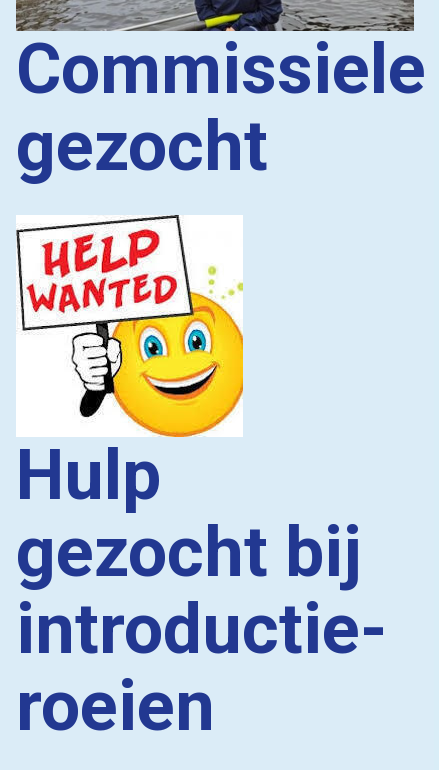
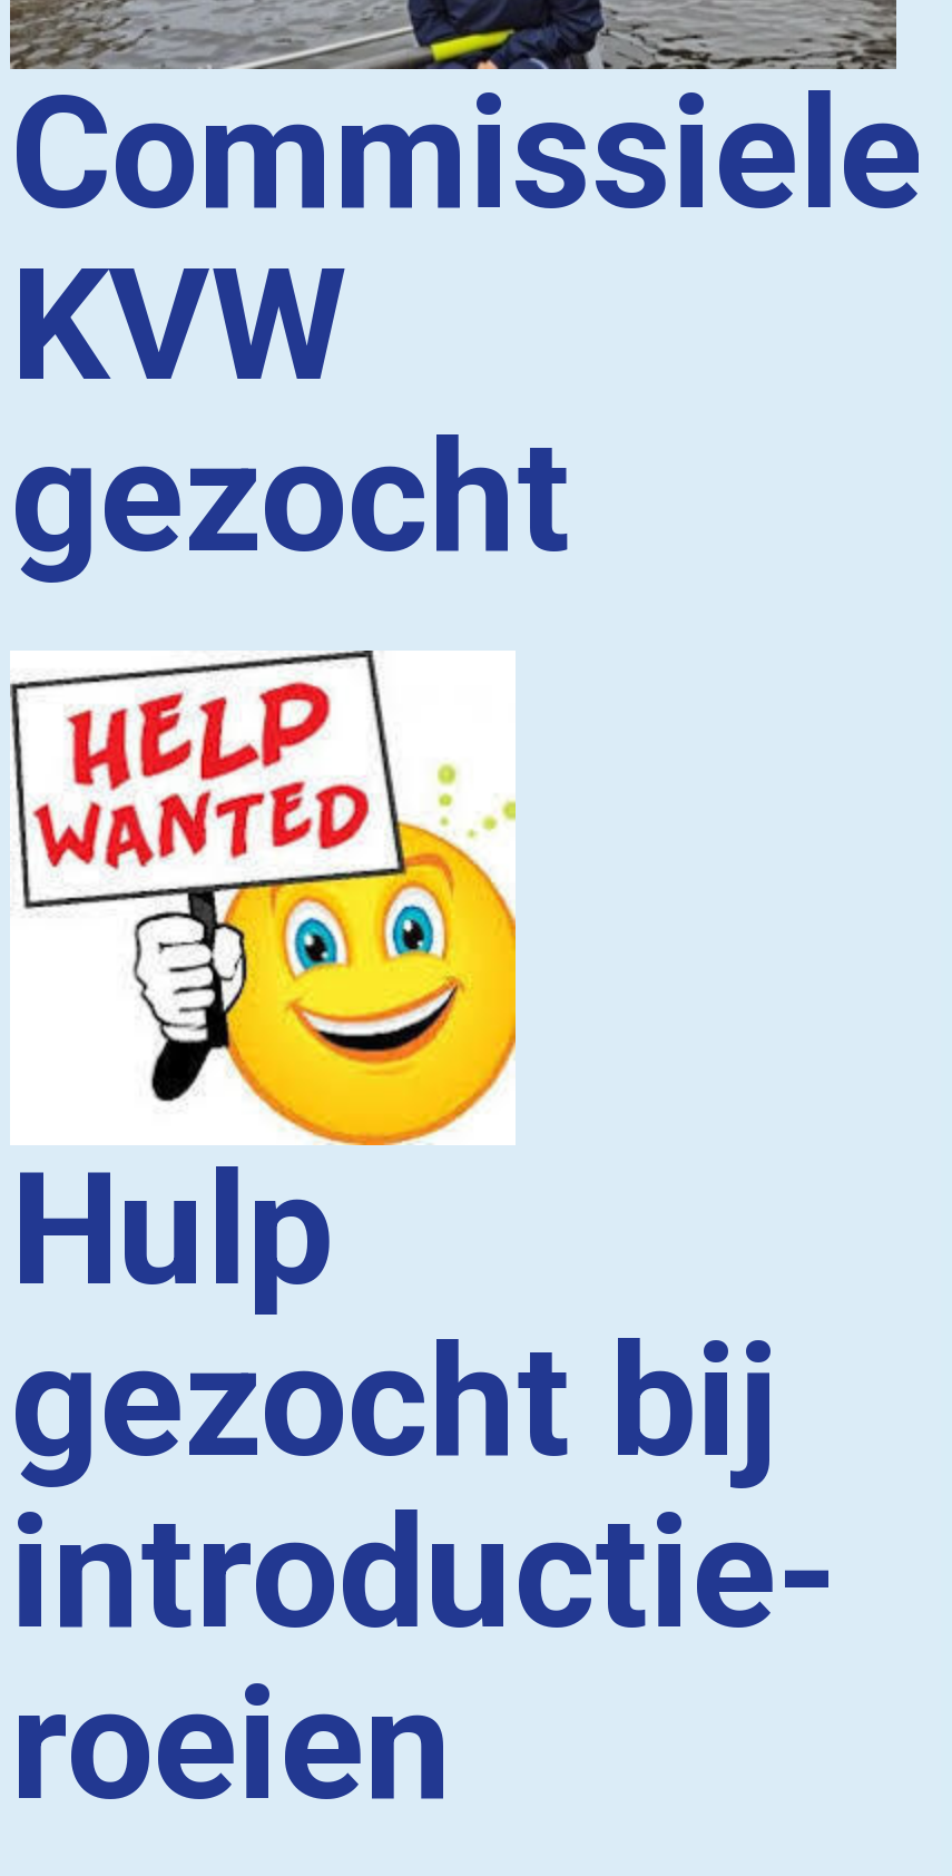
none -> [10,234,346,416] KVW

